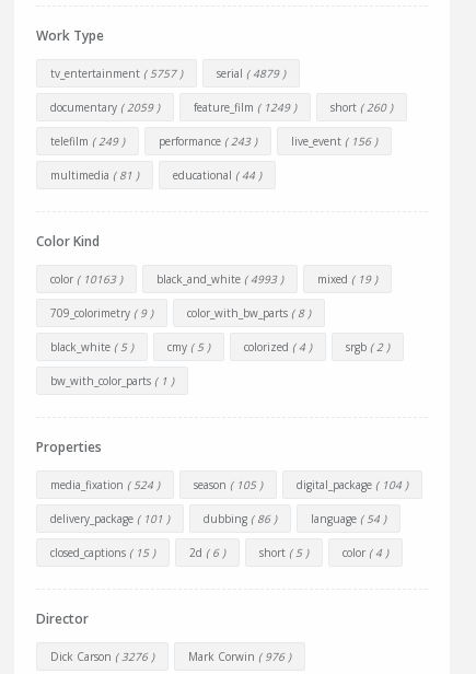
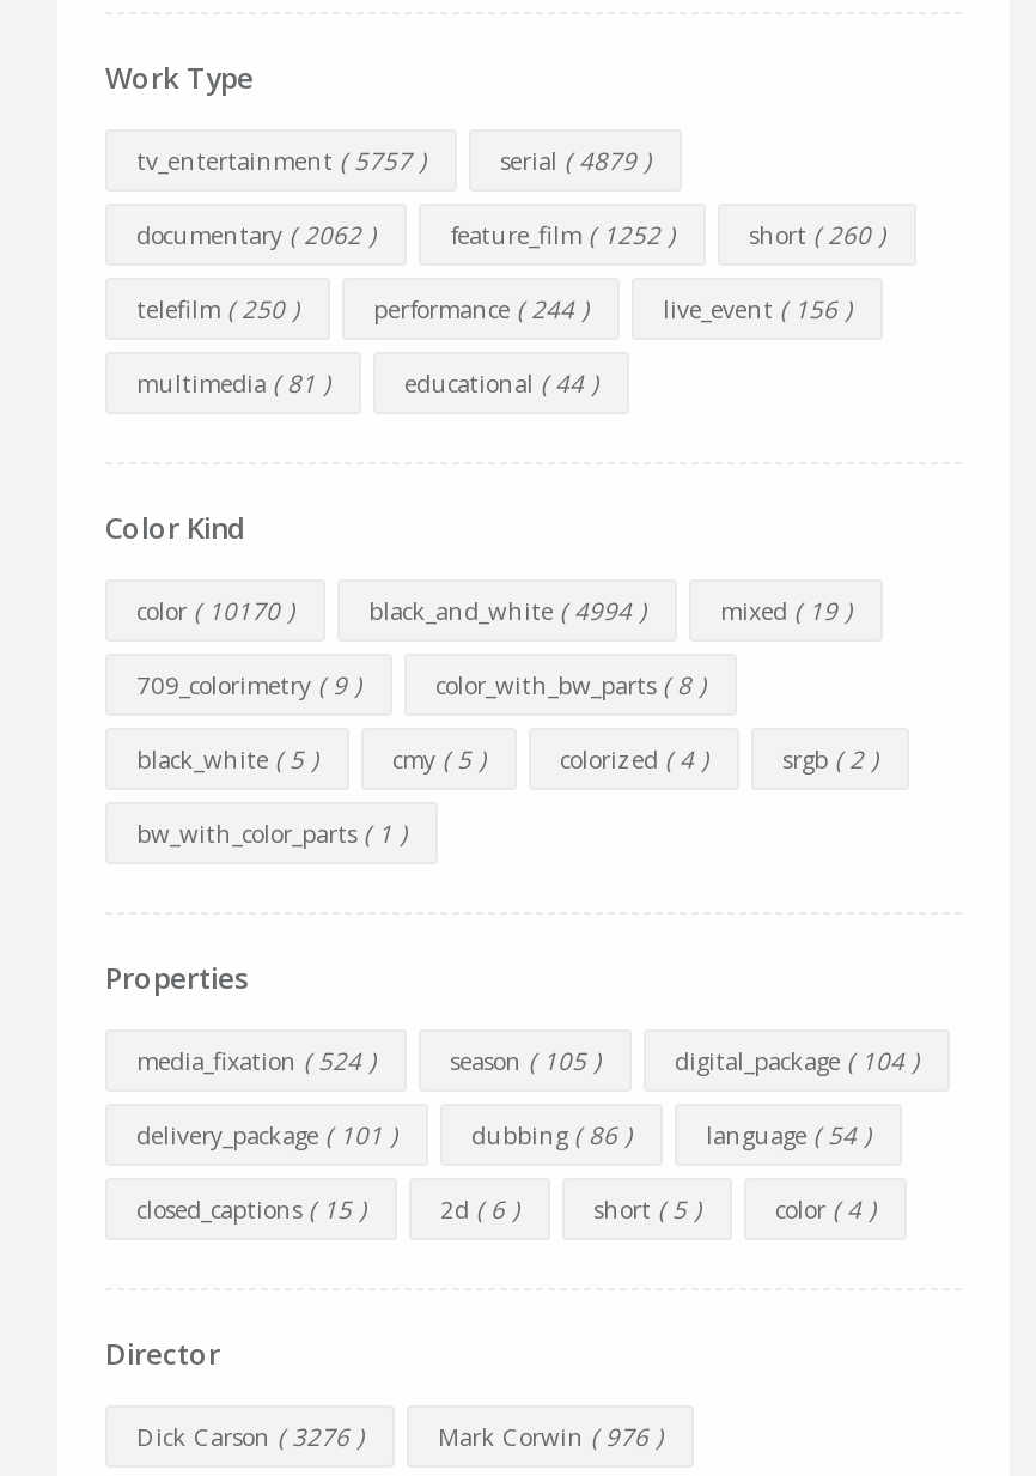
[50,100,160,115] documentary ( 2059 ) -> [136,218,376,251] documentary ( 2062 )
[194,100,297,115] feature_film ( 1249 ) -> [450,218,675,251] feature_film ( 1252 )
[50,133,125,149] telefilm ( 249 ) -> [136,292,299,326] telefilm ( 250 )
[159,133,257,149] performance ( 243 ) -> [373,292,589,326] performance ( 244 )
[50,271,123,287] color ( 10163 ) -> [136,594,294,627] color ( 10170 )
[156,271,283,287] black_and_white ( 4993 ) -> [368,594,646,627] black_and_white ( 4994 )

